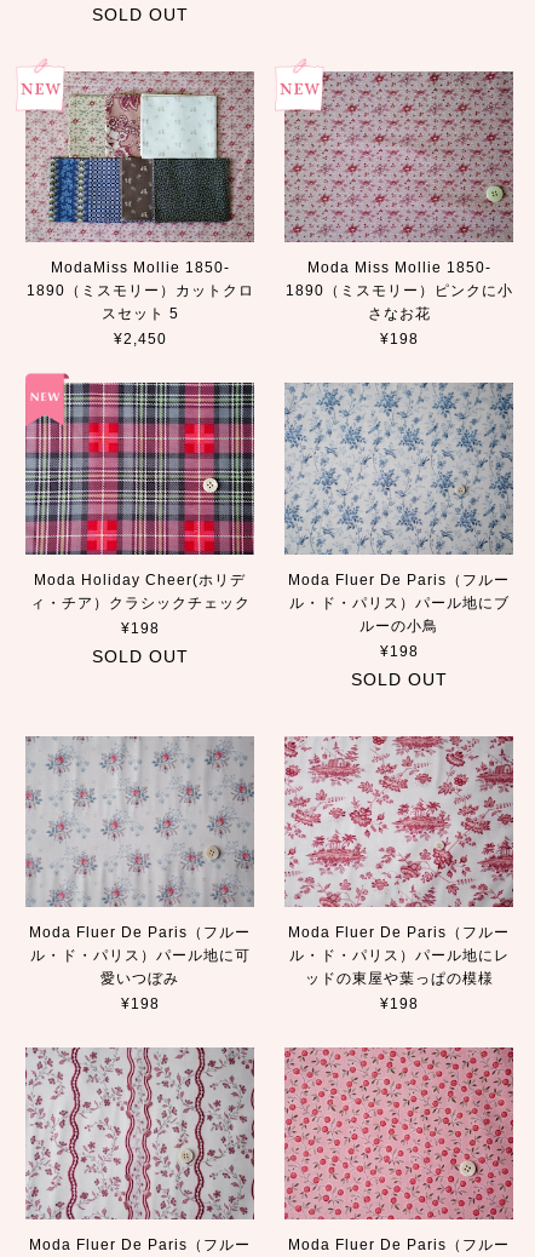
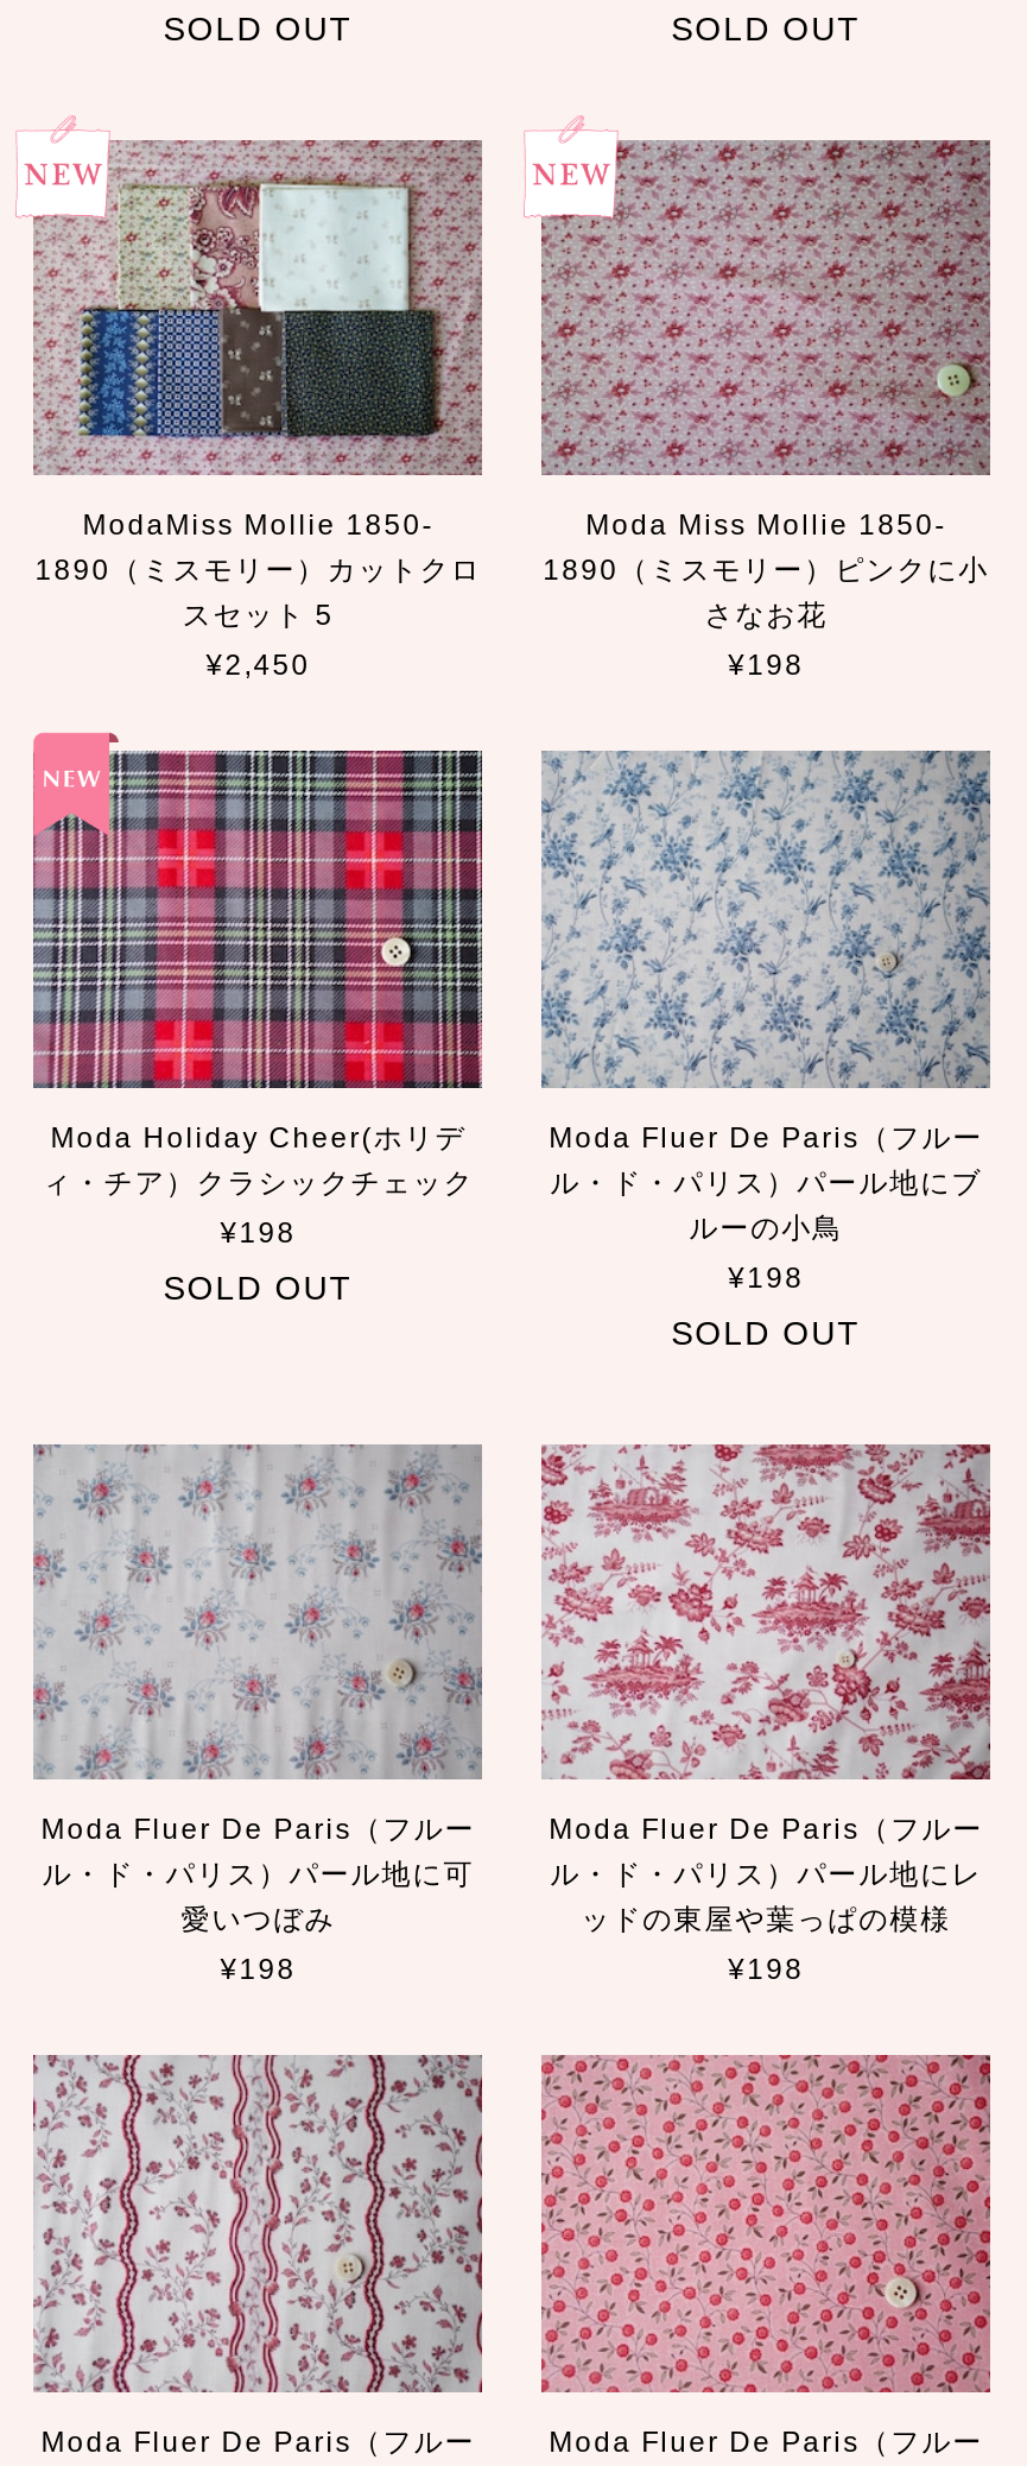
none -> [671,9,861,47] SOLD OUT

